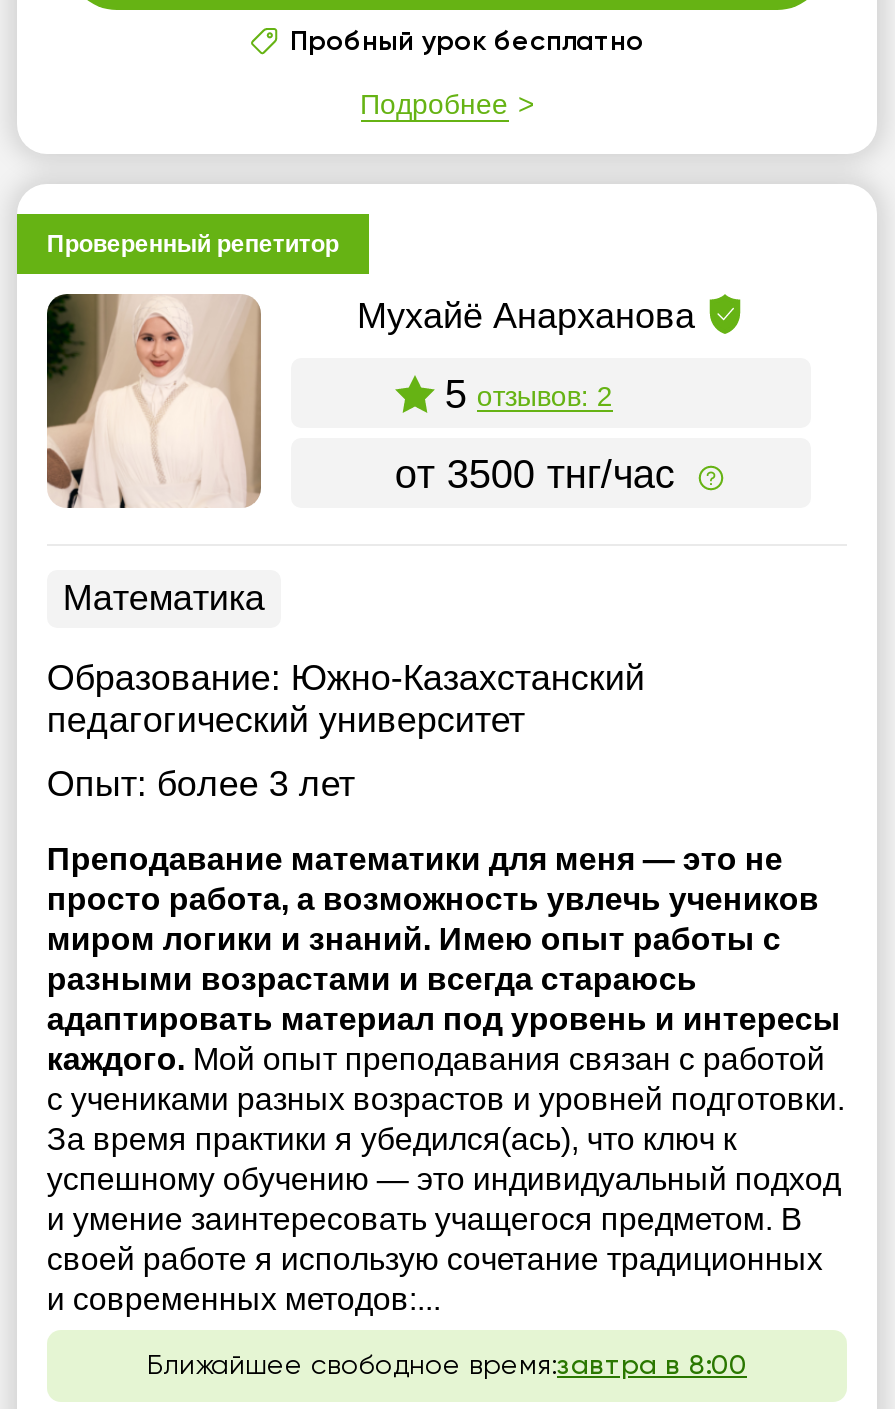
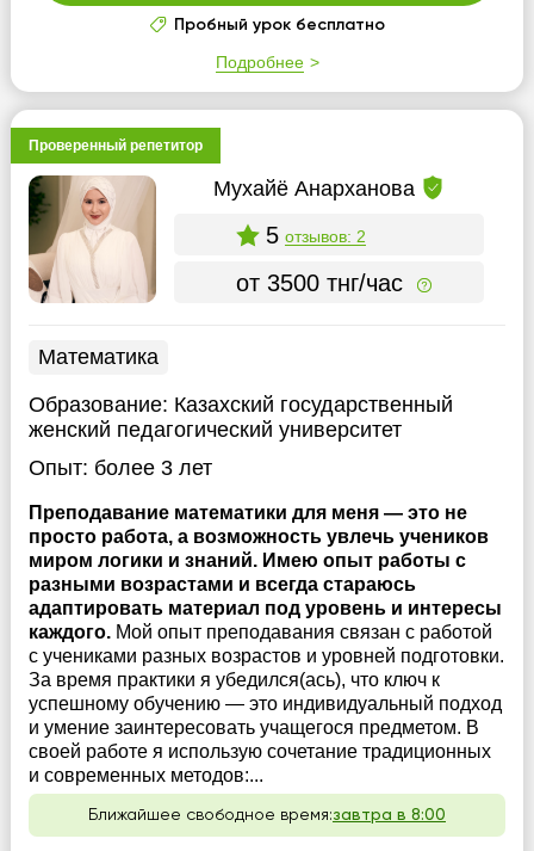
[47,658,645,740] Образование: Южно-Казахстанский | педагогический университет -> [28,393,453,442] Образование: Казахский государственный | женский педагогический университет

